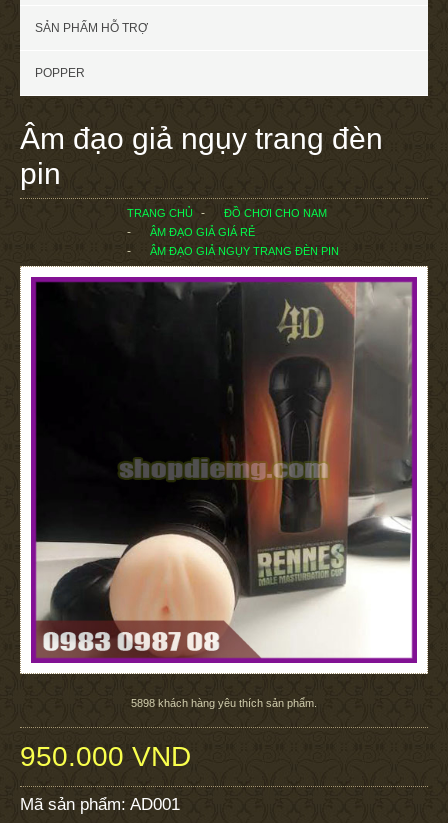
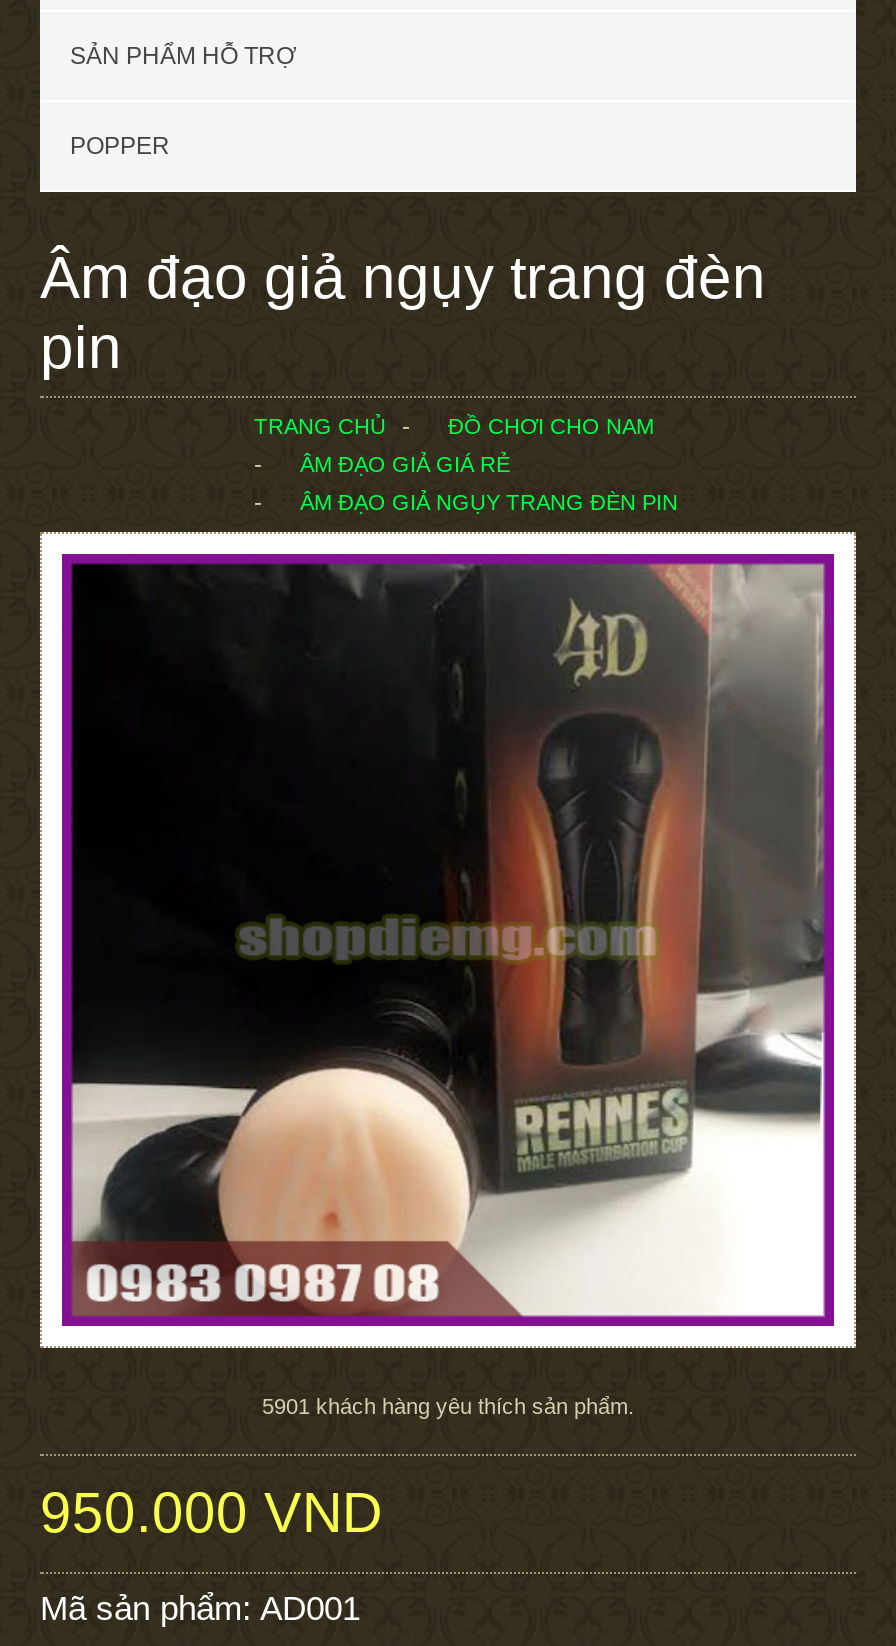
[131,697,317,709] 5898 khách hàng yêu thích sản phẩm. -> [262,1394,634,1418] 5901 khách hàng yêu thích sản phẩm.

